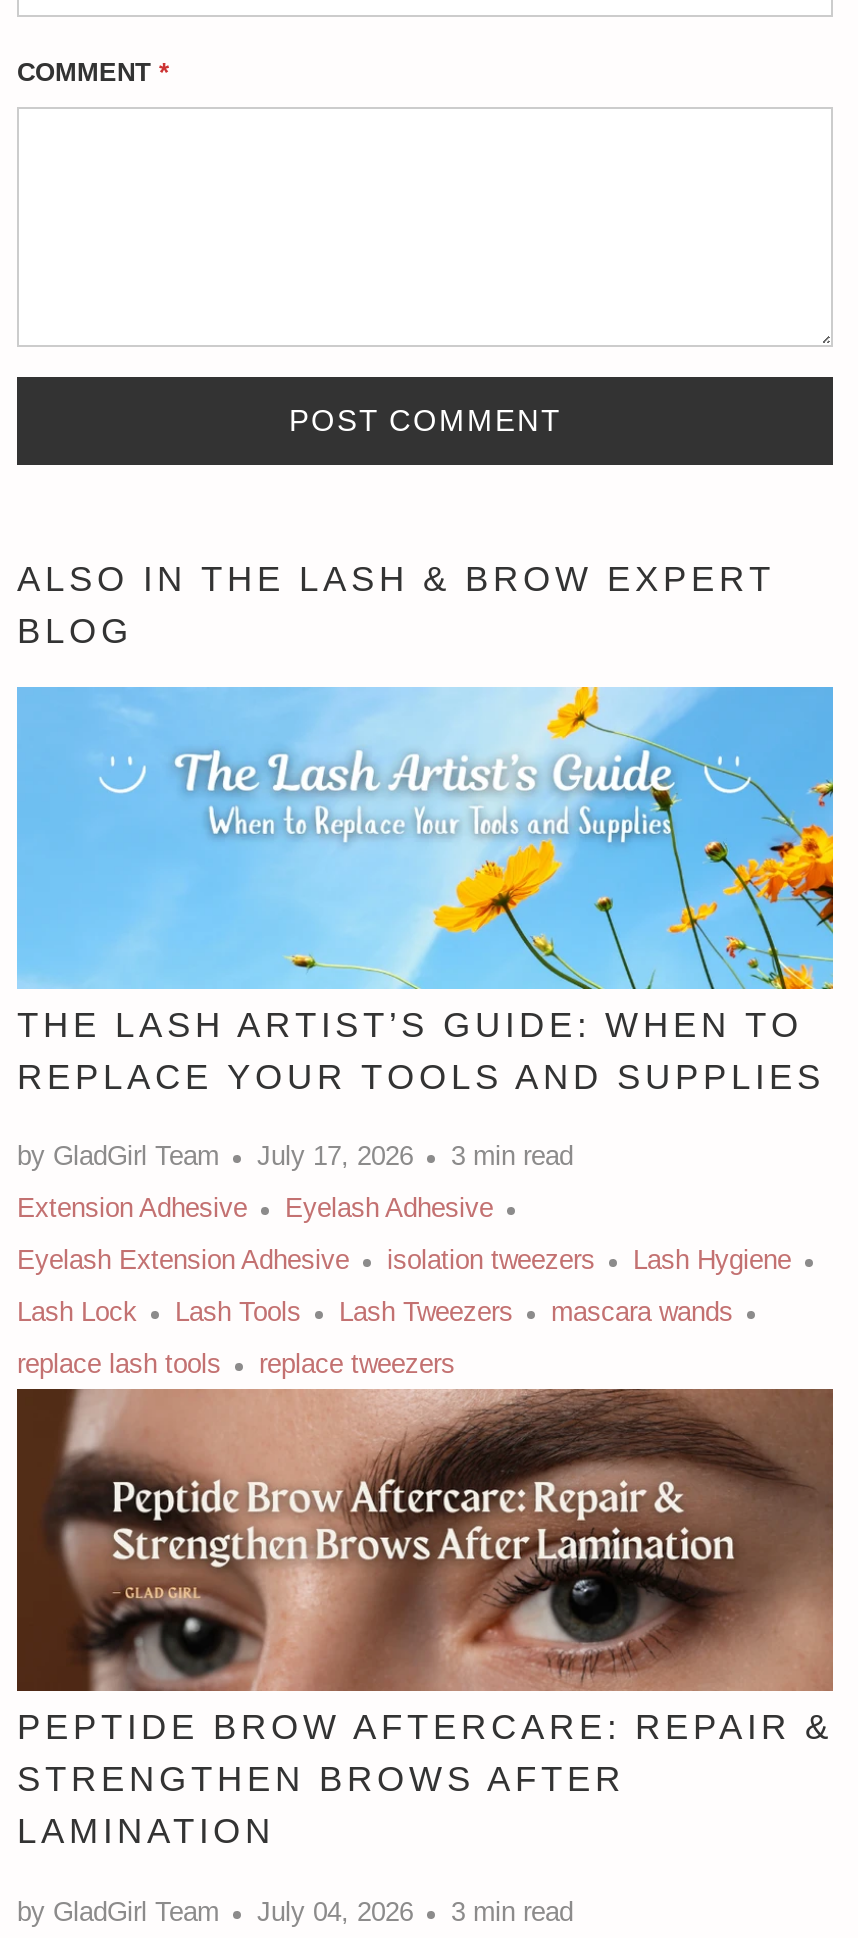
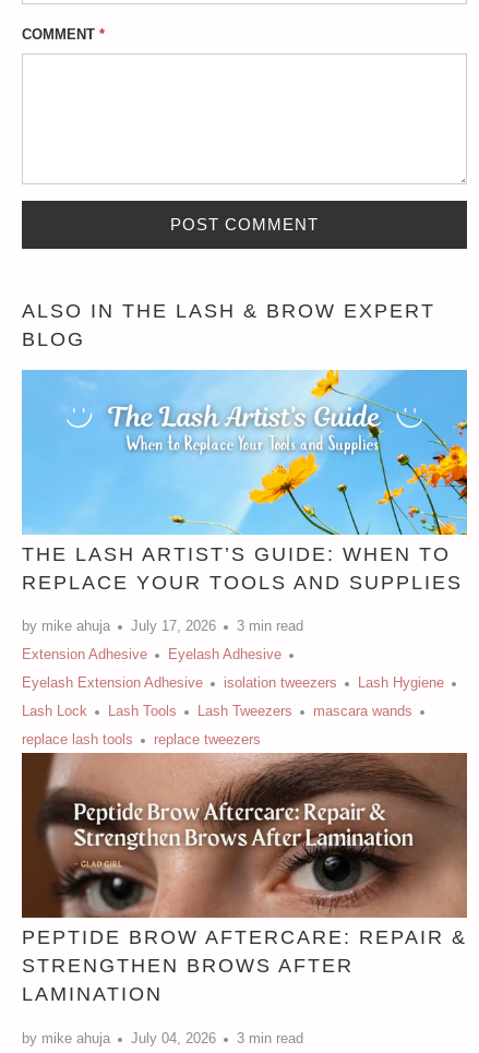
[17,1142,219,1172] by GladGirl Team -> [22,618,110,635] by mike ahuja
[17,1897,219,1927] by GladGirl Team -> [22,1030,110,1047] by mike ahuja

